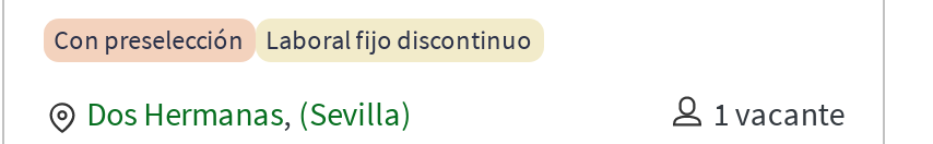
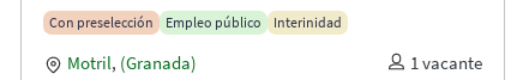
[266,22,532,55] Laboral fijo discontinuo -> [165,13,341,31] Empleo público | Interinidad
[87,92,412,134] Dos Hermanas, (Sevilla) -> [67,51,196,74] Motril, (Granada)

